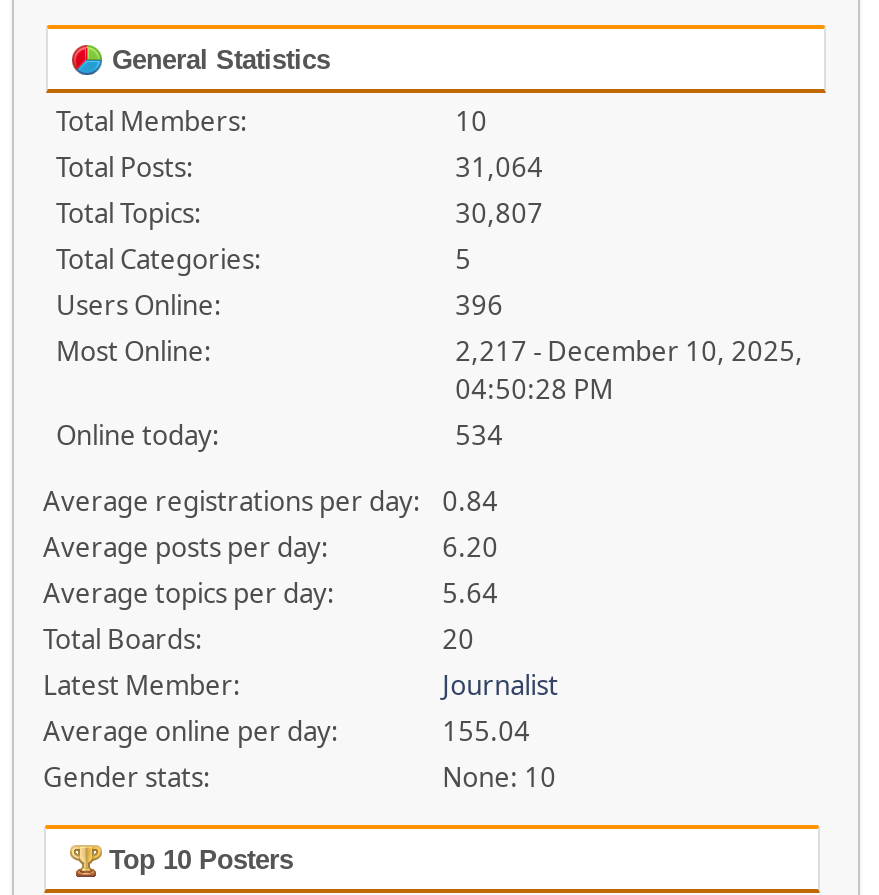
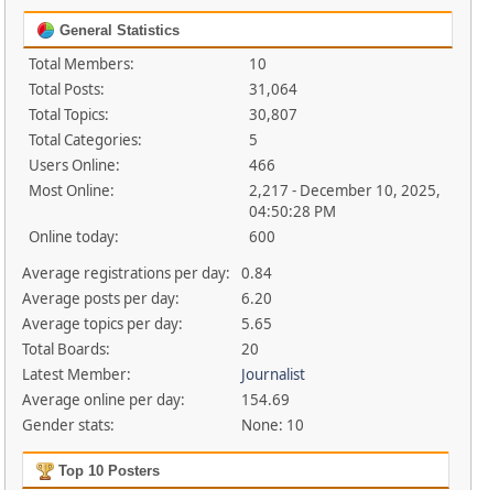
[455,287,503,323] 396 -> [249,155,275,175] 466
[455,417,503,453] 534 -> [249,227,275,247] 600
[442,575,498,611] 5.64 -> [241,314,272,334] 5.65
[442,713,530,749] 155.04 -> [241,390,290,410] 154.69

